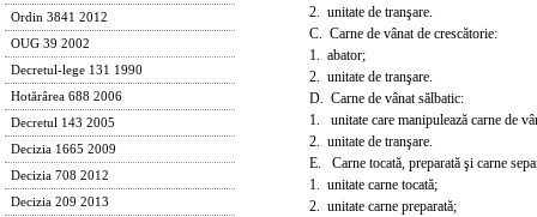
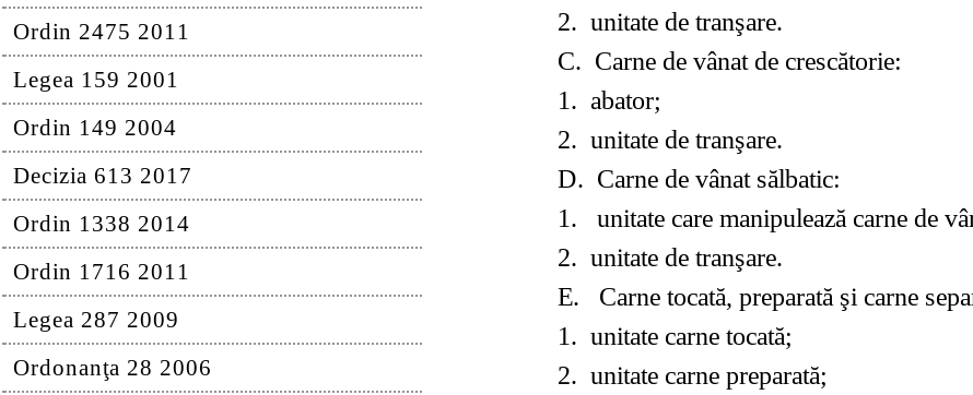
[11,11,108,24] Ordin 3841 2012 -> [13,20,190,44] Ordin 2475 2011
[11,37,90,50] OUG 39 2002 -> [13,68,179,92] Legea 159 2001
[11,64,143,77] Decretul-lege 131 1990 -> [13,116,177,140] Ordin 149 2004
[11,90,122,103] Hotărârea 688 2006 -> [13,164,192,188] Decizia 613 2017
[11,116,115,129] Decretul 143 2005 -> [13,212,190,236] Ordin 1338 2014
[11,143,116,156] Decizia 1665 2009 -> [13,260,190,284] Ordin 1716 2011
[11,169,109,182] Decizia 708 2012 -> [13,308,179,332] Legea 287 2009
[11,195,109,209] Decizia 209 2013 -> [13,356,212,380] Ordonanţa 28 2006

